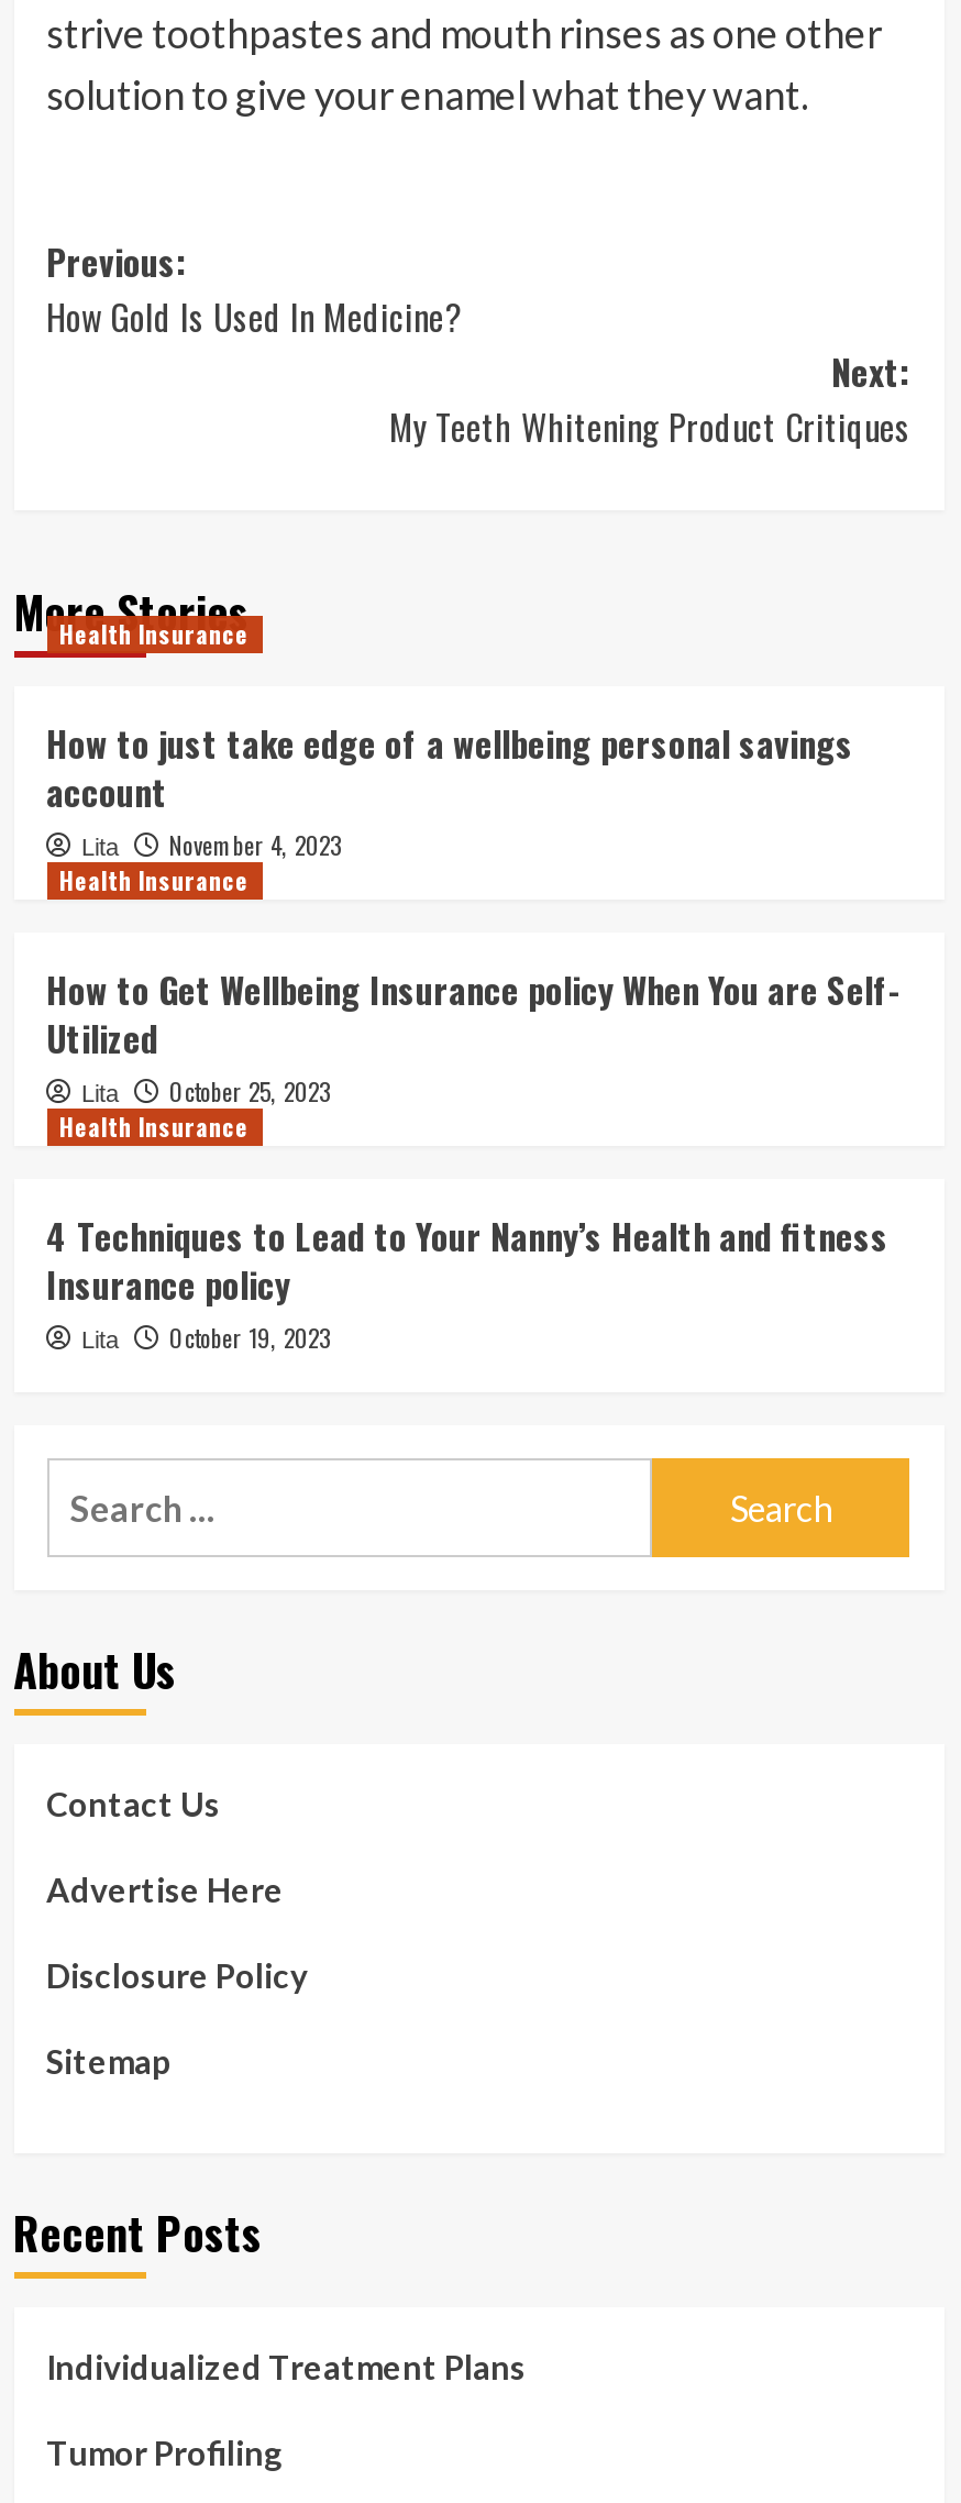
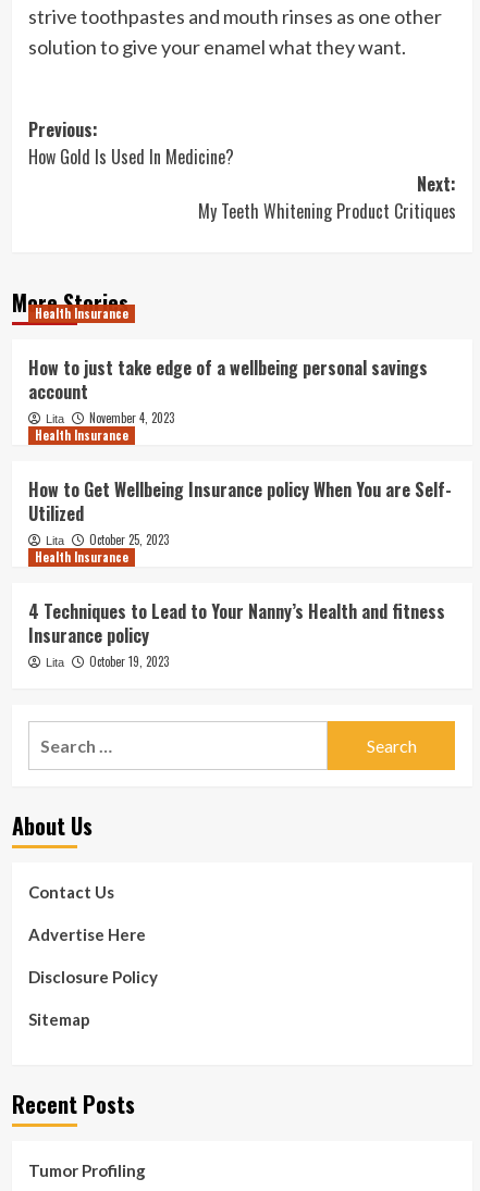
[46,2348,526,2387] Individualized Treatment Plans -> none

